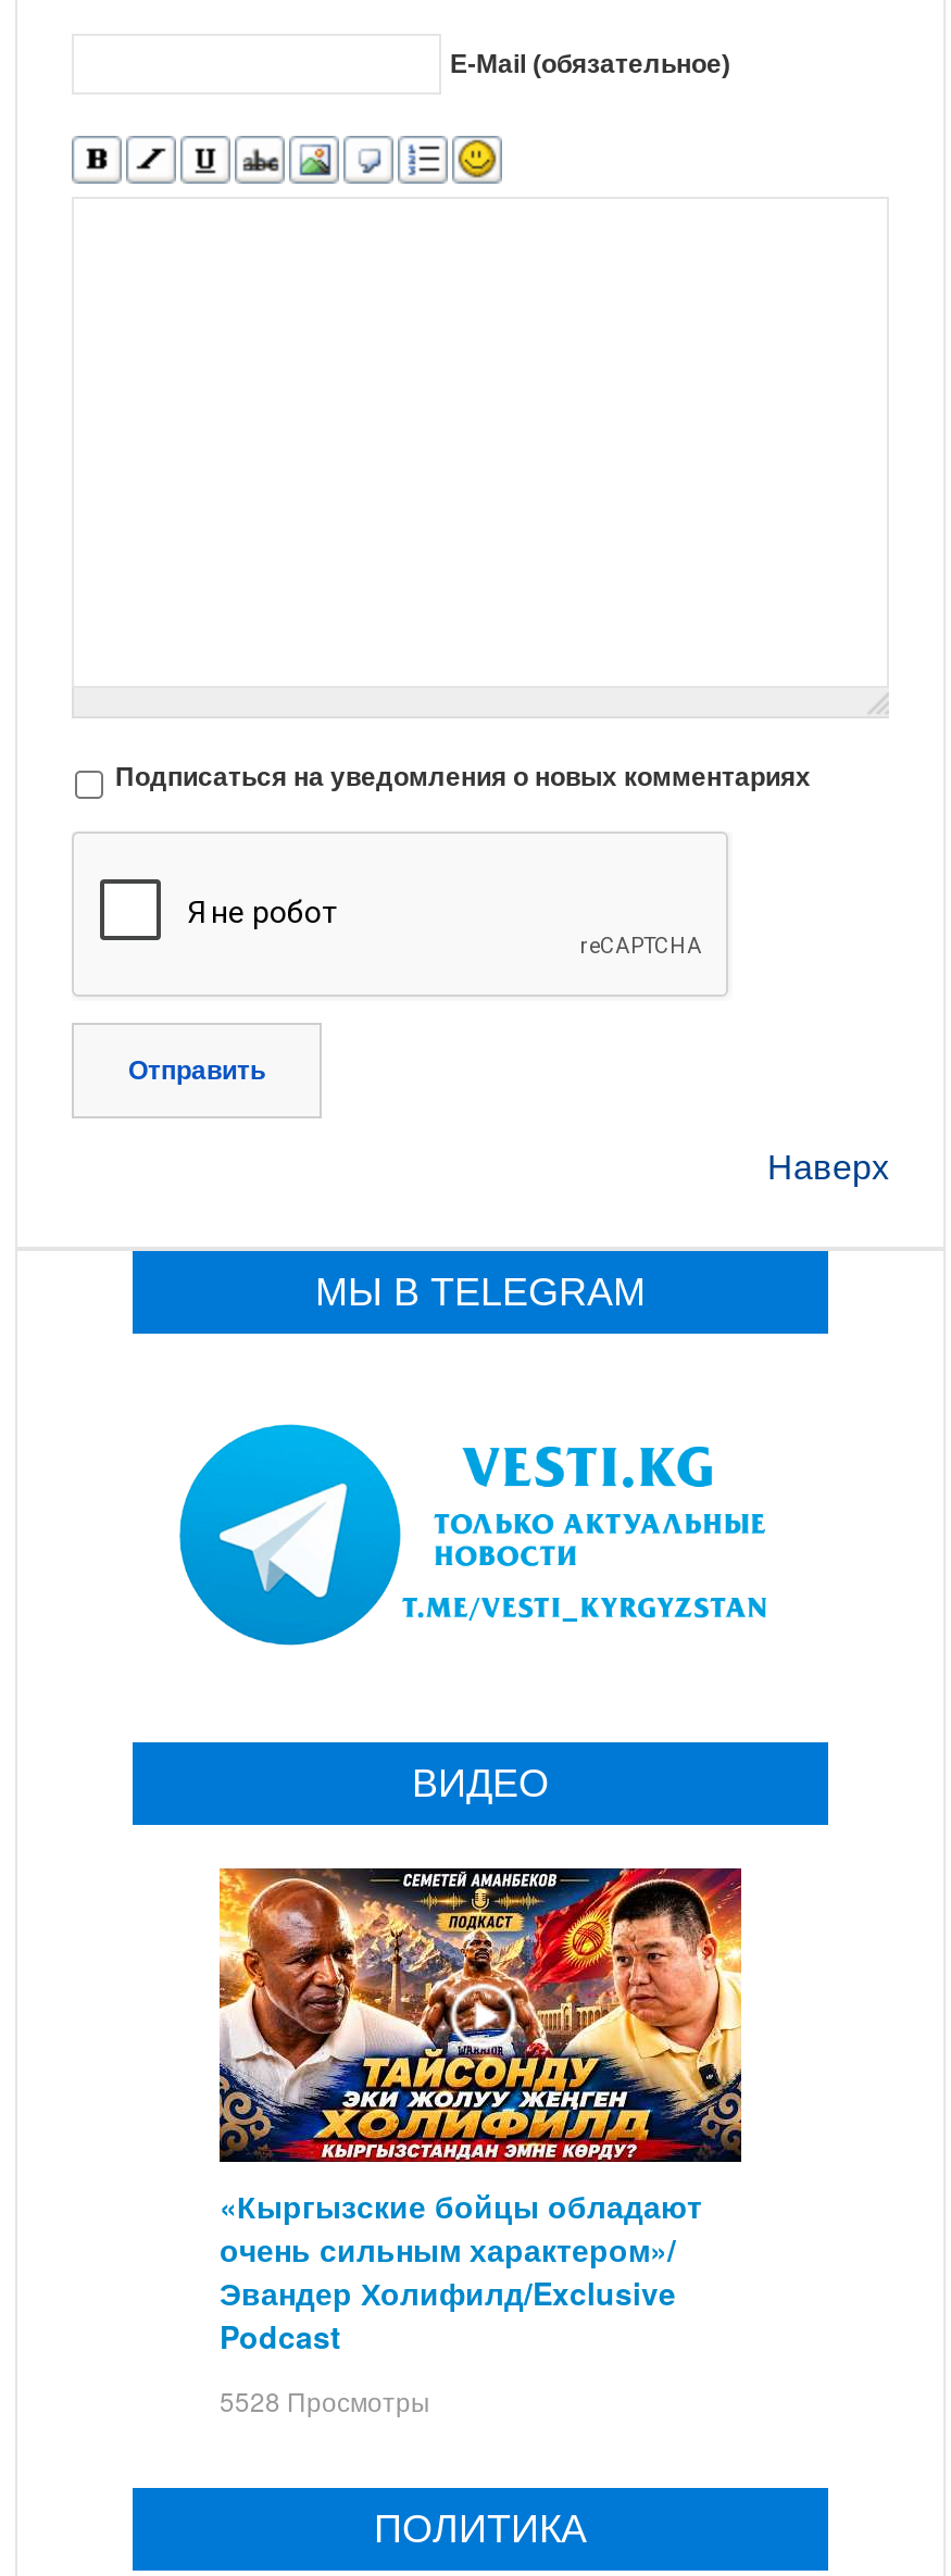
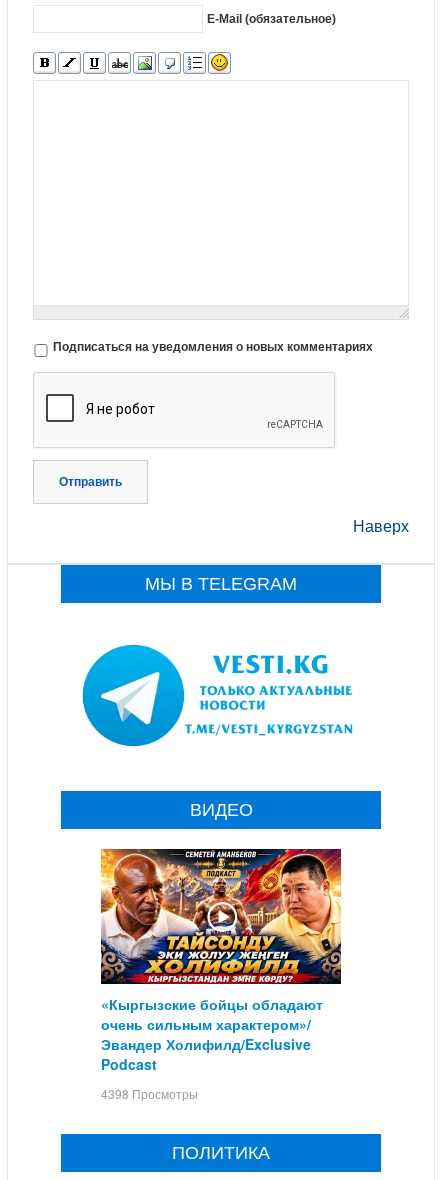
[220,2381,430,2418] 5528 Просмотры -> [101,1085,198,1102] 4398 Просмотры

